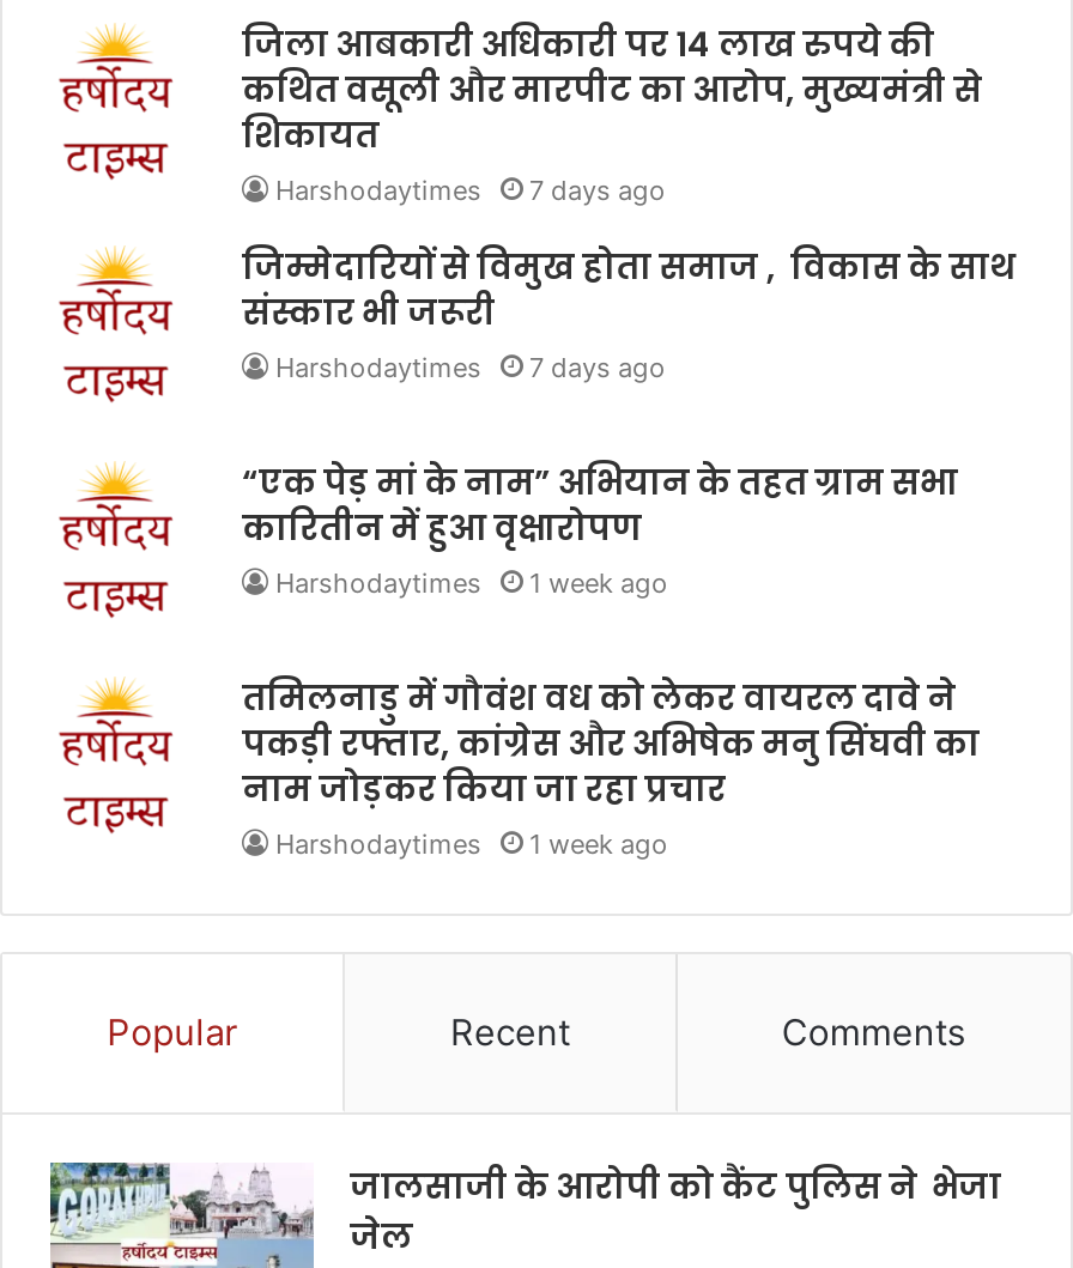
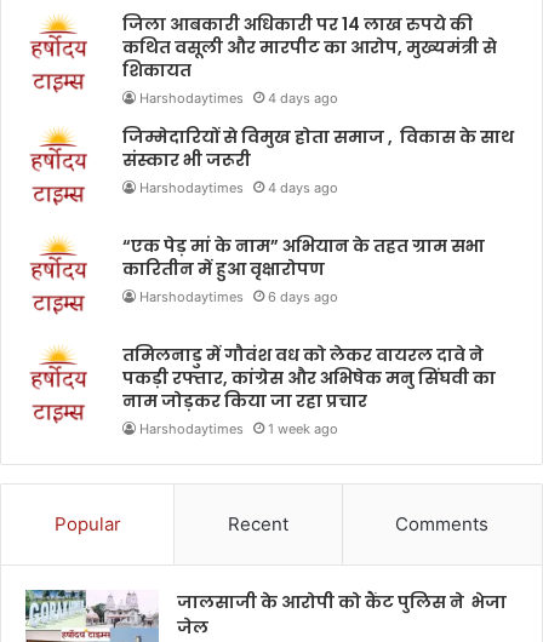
[275,175,666,209] Harshodaytimes 7 days ago -> [139,89,338,106] Harshodaytimes 4 days ago
[275,352,666,386] Harshodaytimes 7 days ago -> [139,179,338,196] Harshodaytimes 4 days ago
[275,568,668,601] Harshodaytimes 1 week ago -> [139,288,338,305] Harshodaytimes 6 days ago

